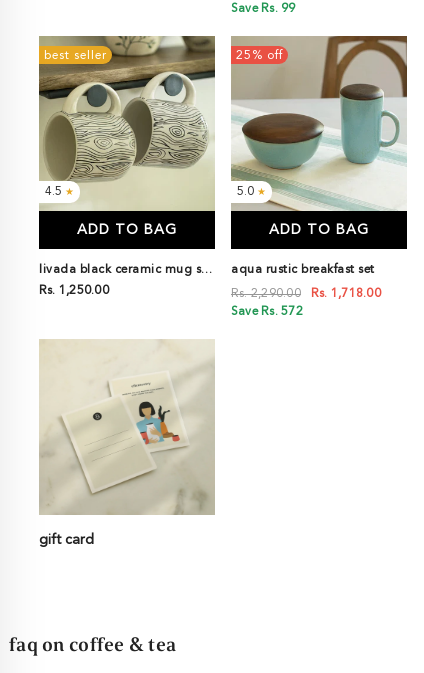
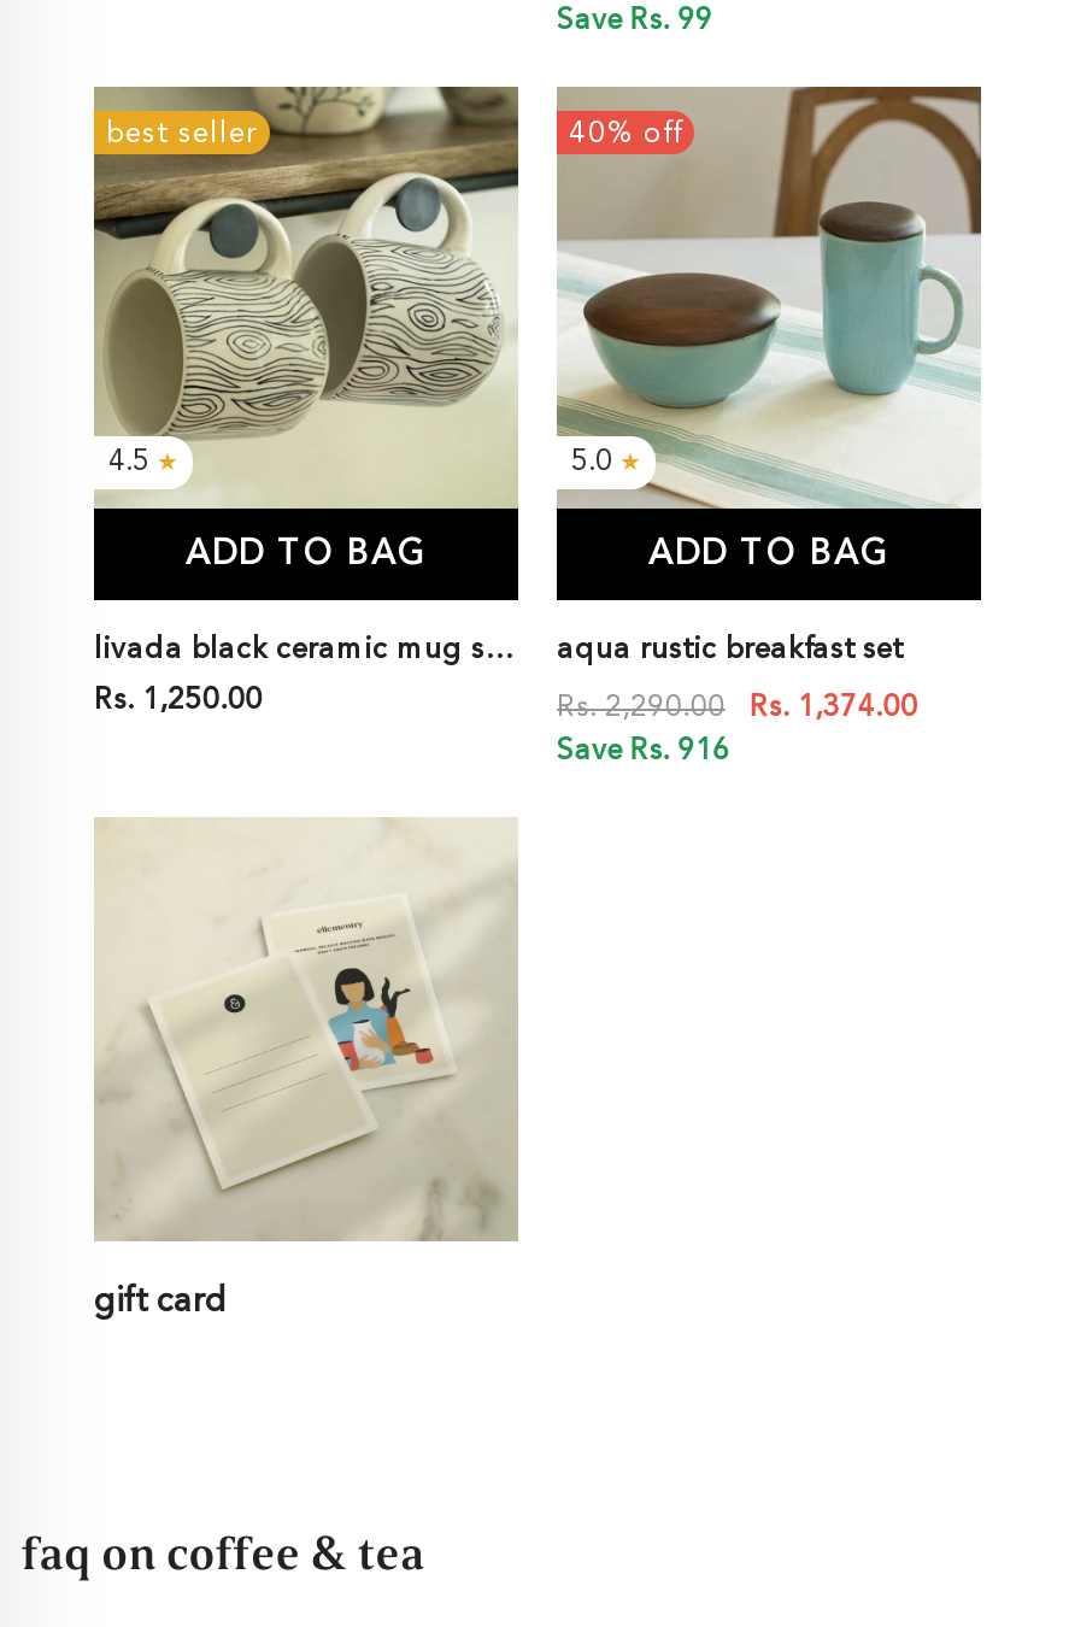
[236,50,283,62] 25% off -> [569,121,682,150] 40% off
[311,288,381,300] Rs. 1,718.00 -> [749,694,918,723] Rs. 1,374.00
[231,306,303,318] Save Rs. 572 -> [557,738,730,767] Save Rs. 916

